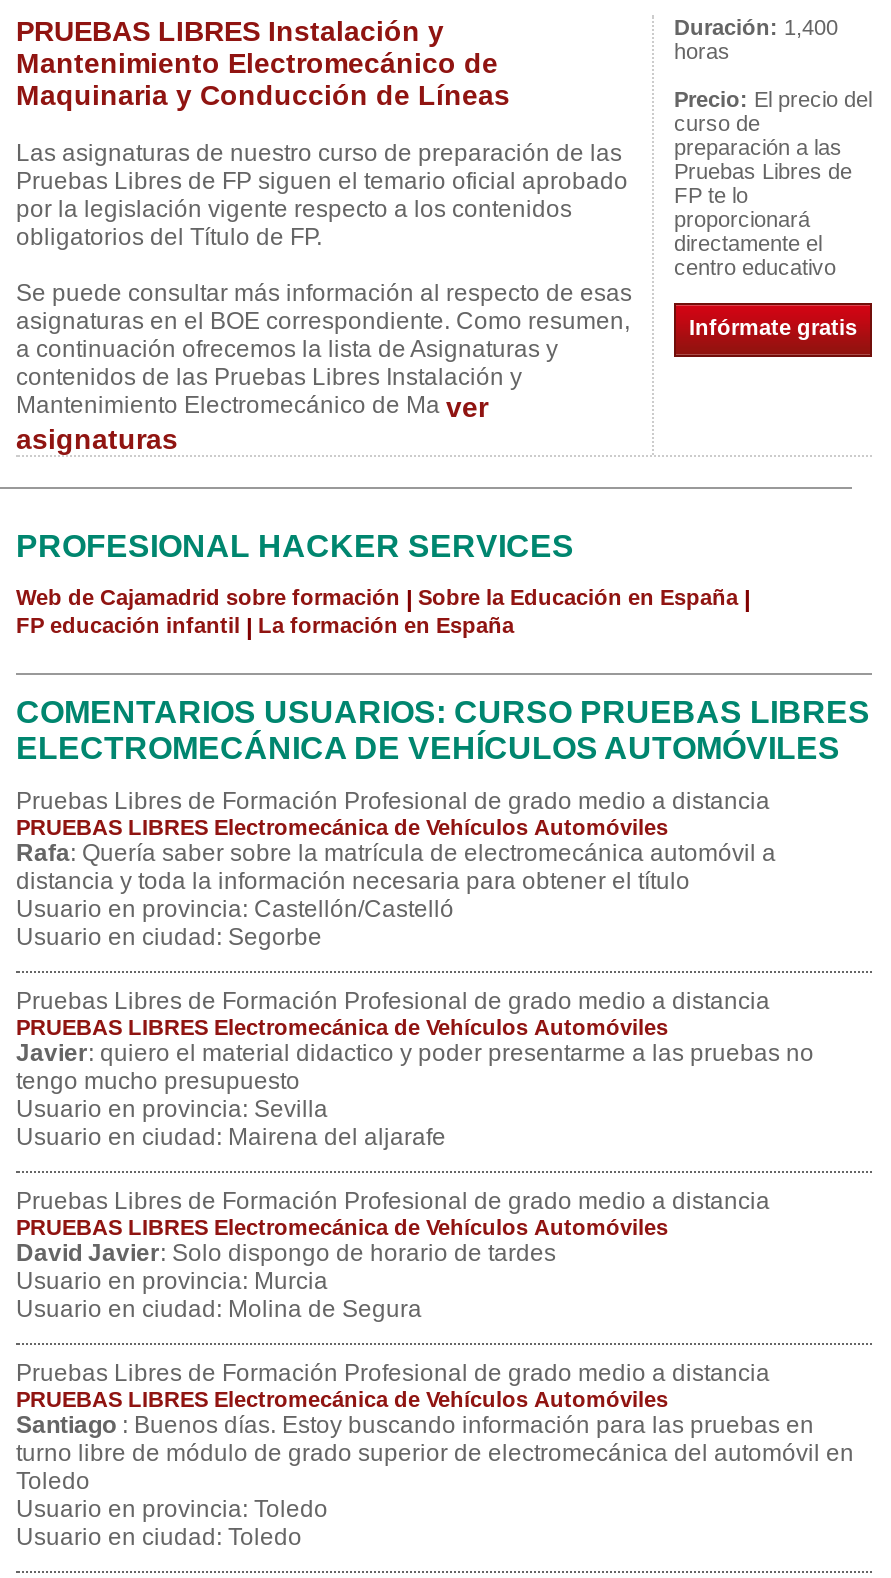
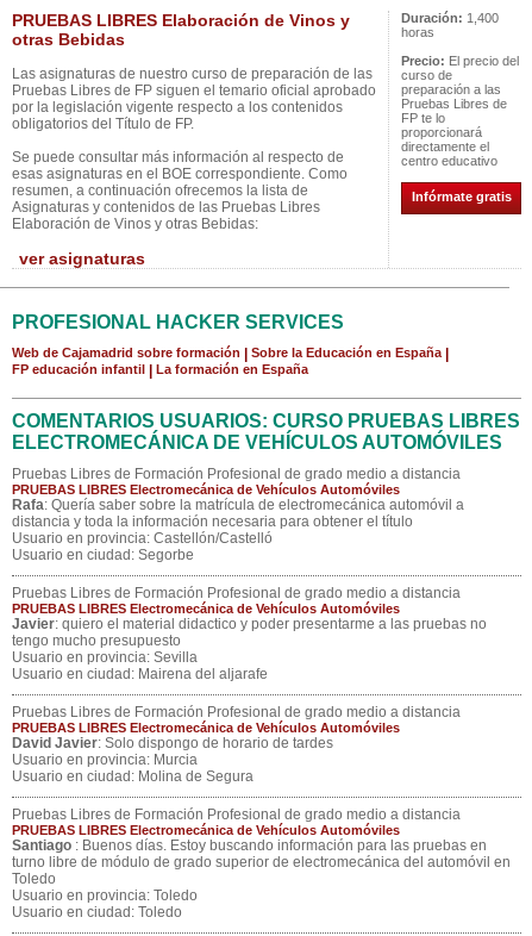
[16,15,510,111] PRUEBAS LIBRES Instalación y | Mantenimiento Electromecánico de | Maquinaria y Conducción de Líneas -> [12,11,350,49] PRUEBAS LIBRES Elaboración de Vinos y | otras Bebidas
[16,279,632,455] Se puede consultar más información al respecto de esas | asignaturas en el BOE correspondiente. Como resumen, | a continuación ofrecemos la lista de Asignaturas y | contenidos de las Pruebas Libres Instalación y | Mantenimiento Electromecánico de Ma ver | asignaturas -> [12,149,348,268] Se puede consultar más información al respecto de | esas asignaturas en el BOE correspondiente. Como | resumen, a continuación ofrecemos la lista de | Asignaturas y contenidos de las Pruebas Libres | Elaboración de Vinos y otras Bebidas: | ver asignaturas

